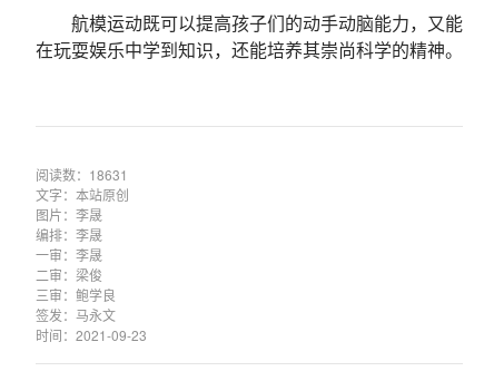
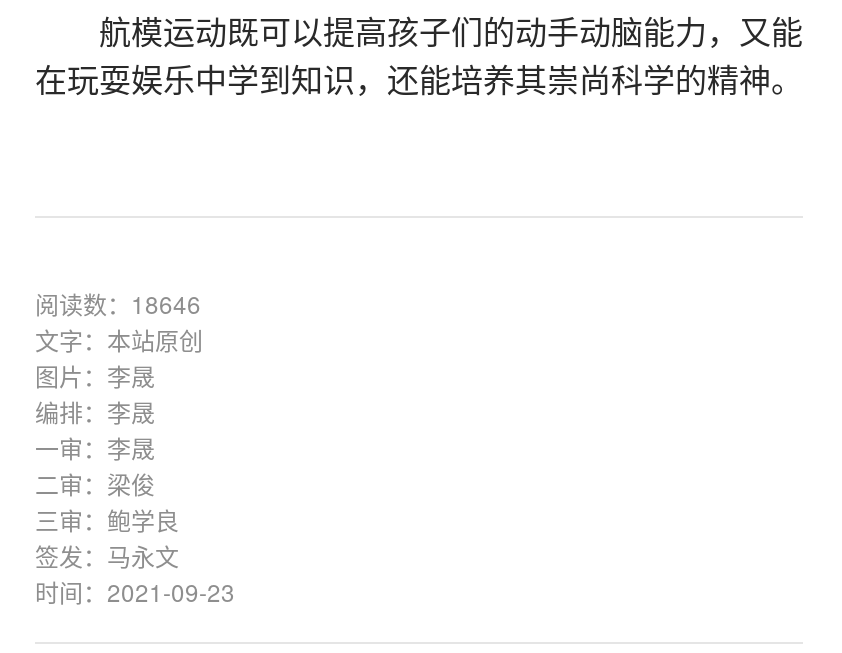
[36,165,128,184] 阅读数：18631 -> [35,287,201,321] 阅读数：18646

